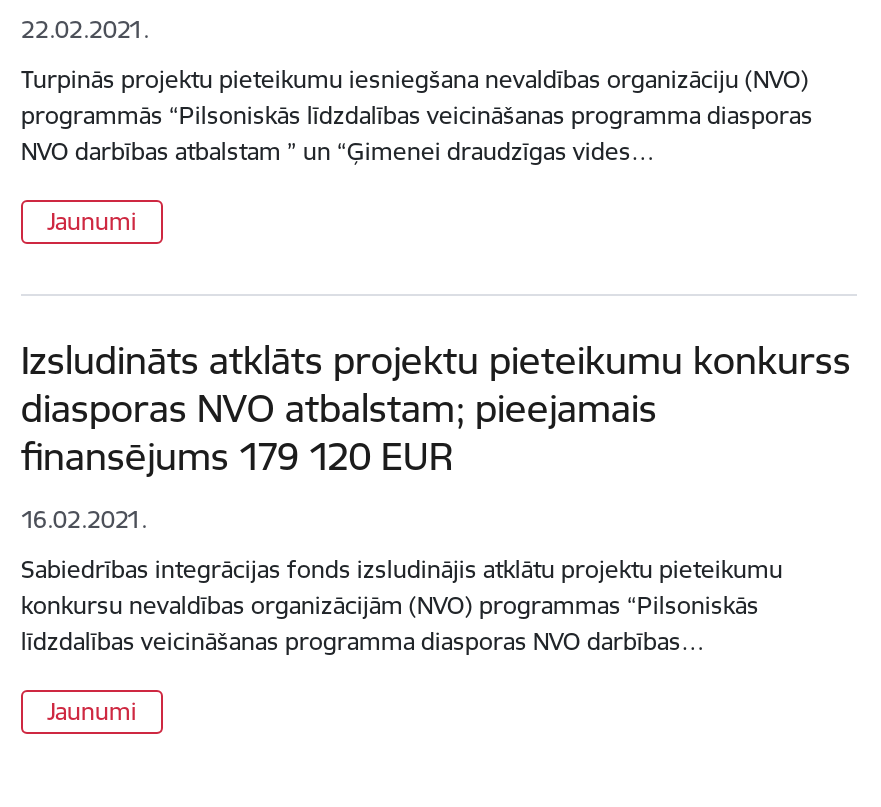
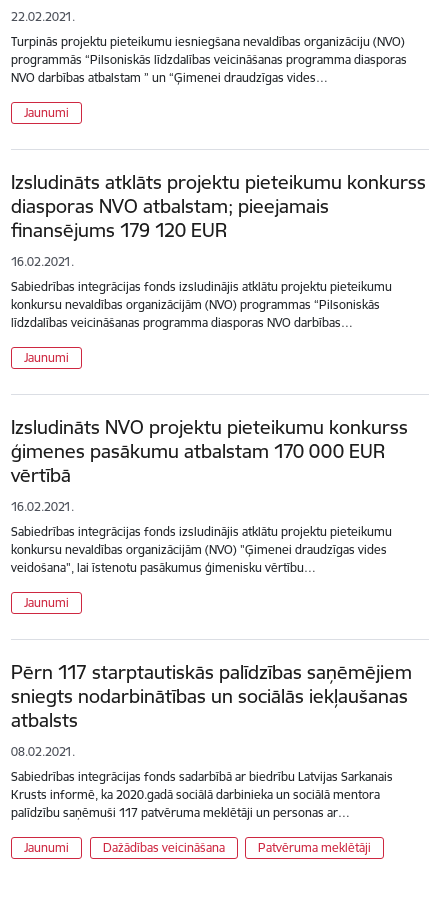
none -> [11,415,412,855] Izsludināts NVO projektu pieteikumu konkurss | ģimenes pasākumu atbalstam 170 000 EUR | vērtībā | 16.02.2021. | Sabiedrības integrācijas fonds izsludinājis atklātu projektu pieteikumu | konkursu nevaldības organizācijām (NVO) "Ģimenei draudzīgas vides | veidošana", lai īstenotu pasākumus ģimenisku vērtību… | Jaunumi | Pērn 117 starptautiskās palīdzības saņēmējiem | sniegts nodarbinātības un sociālās iekļaušanas | atbalsts | 08.02.2021. | Sabiedrības integrācijas fonds sadarbībā ar biedrību Latvijas Sarkanais | Krusts informē, ka 2020.gadā sociālā darbinieka un sociālā mentora | palīdzību saņēmuši 117 patvēruma meklētāji un personas ar… | Jaunumi | Dažādības veicināšana | Patvēruma meklētāji

